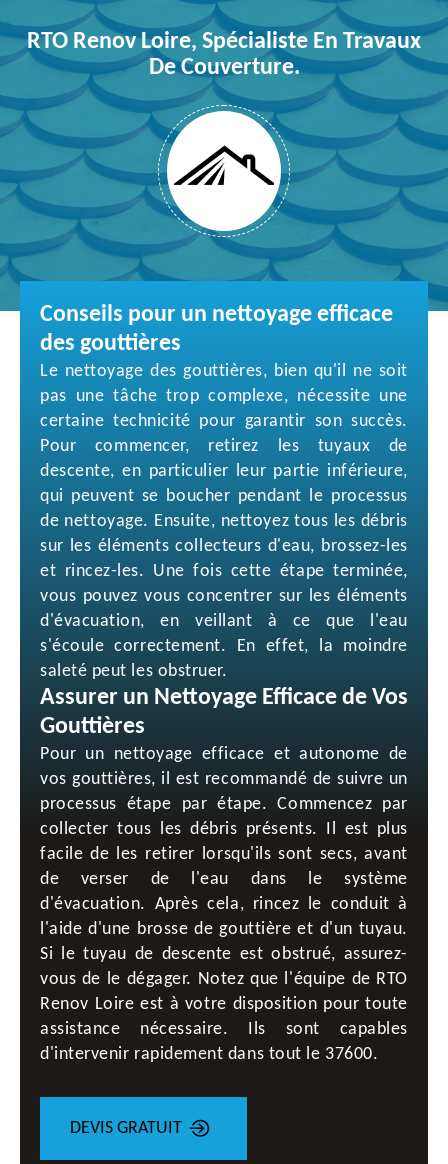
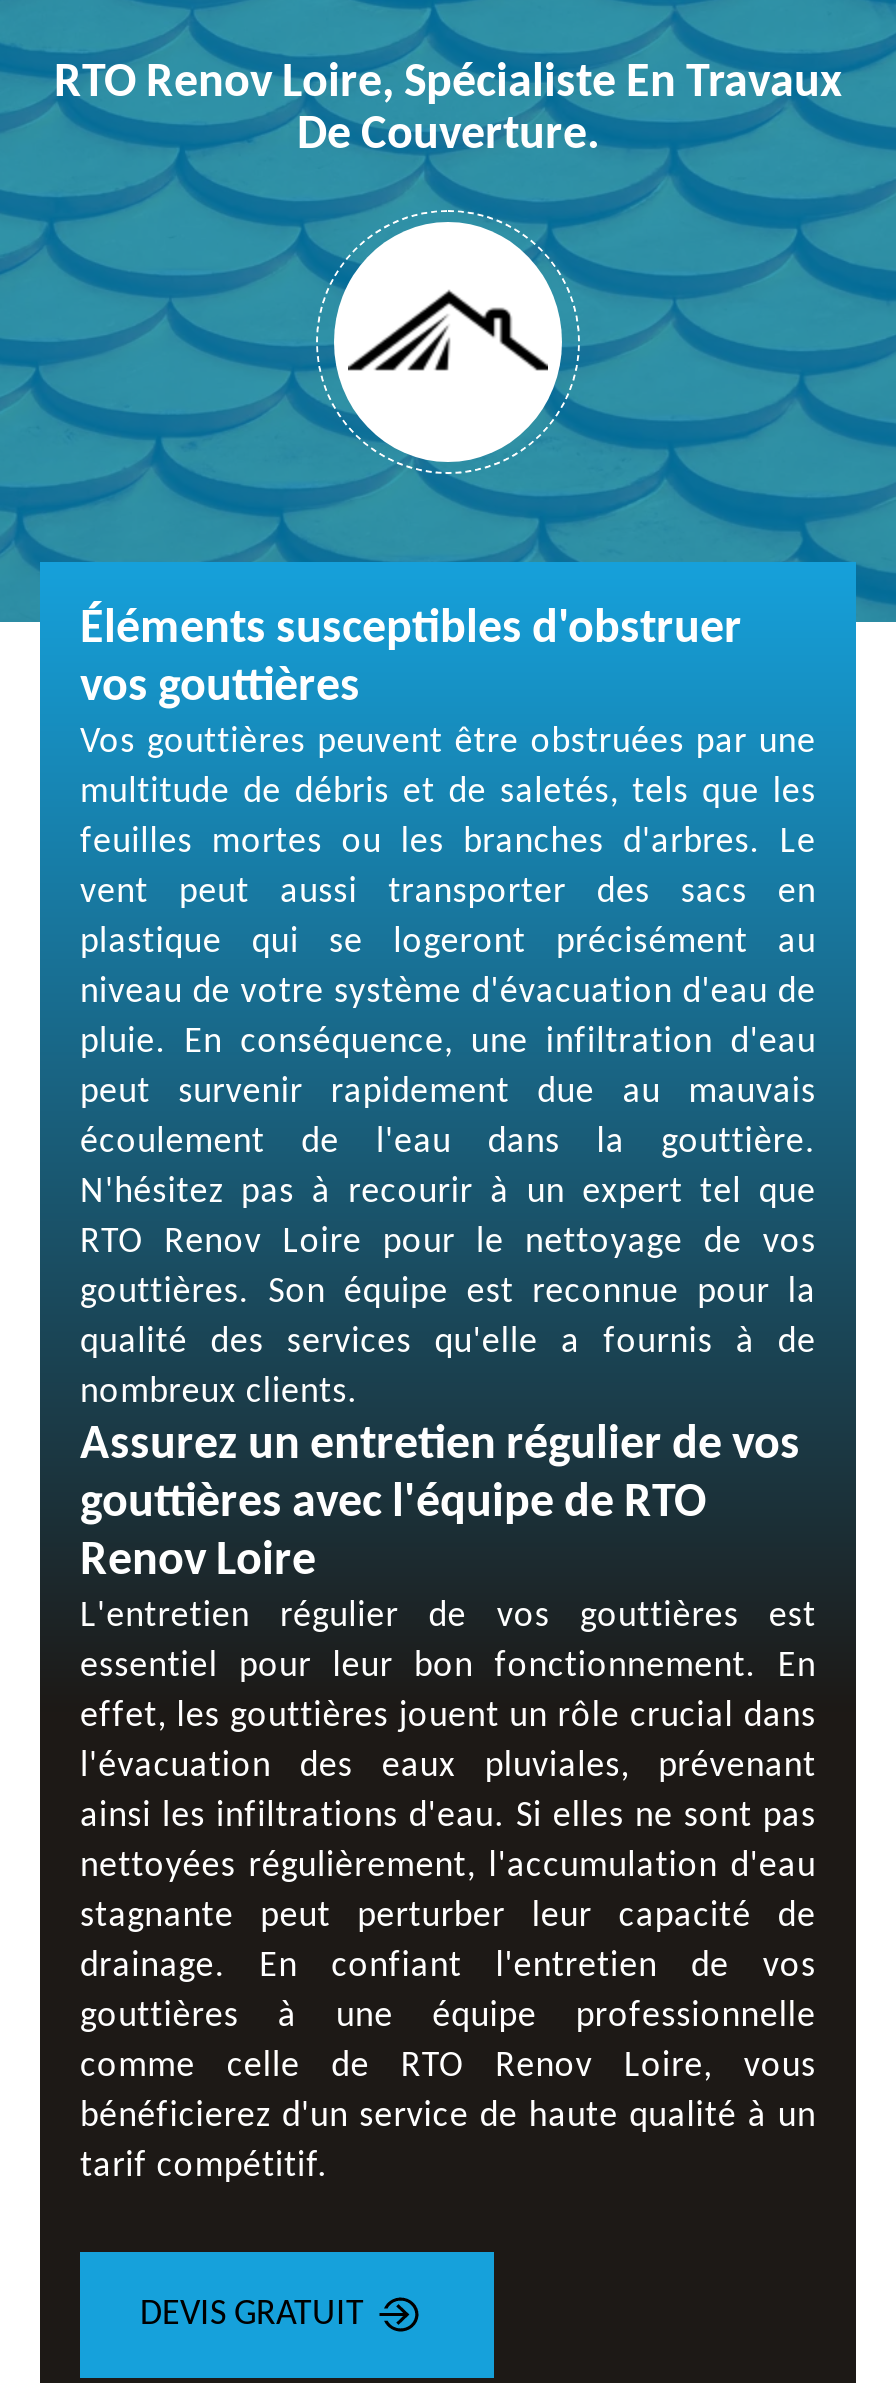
[40,303,408,1064] Conseils pour un nettoyage efficace | des gouttières | Le nettoyage des gouttières, bien qu'il ne soit | pas une tâche trop complexe, nécessite une | certaine technicité pour garantir son succès. | Pour commencer, retirez les tuyaux de | descente, en particulier leur partie inférieure, | qui peuvent se boucher pendant le processus | de nettoyage. Ensuite, nettoyez tous les débris | sur les éléments collecteurs d'eau, brossez-les | et rincez-les. Une fois cette étape terminée, | vous pouvez vous concentrer sur les éléments | d'évacuation, en veillant à ce que l'eau | s'écoule correctement. En effet, la moindre | saleté peut les obstruer. | Assurer un Nettoyage Efficace de Vos | Gouttières | Pour un nettoyage efficace et autonome de | vos gouttières, il est recommandé de suivre un | processus étape par étape. Commencez par | collecter tous les débris présents. Il est plus | facile de les retirer lorsqu'ils sont secs, avant | de verser de l'eau dans le système | d'évacuation. Après cela, rincez le conduit à | l'aide d'une brosse de gouttière et d'un tuyau. | Si le tuyau de descente est obstrué, assurez- | vous de le dégager. Notez que l'équipe de RTO | Renov Loire est à votre disposition pour toute | assistance nécessaire. Ils sont capables | d'intervenir rapidement dans tout le 37600. -> [80,606,816,2186] Éléments susceptibles d'obstruer | vos gouttières | Vos gouttières peuvent être obstruées par une | multitude de débris et de saletés, tels que les | feuilles mortes ou les branches d'arbres. Le | vent peut aussi transporter des sacs en | plastique qui se logeront précisément au | niveau de votre système d'évacuation d'eau de | pluie. En conséquence, une infiltration d'eau | peut survenir rapidement due au mauvais | écoulement de l'eau dans la gouttière. | N'hésitez pas à recourir à un expert tel que | RTO Renov Loire pour le nettoyage de vos | gouttières. Son équipe est reconnue pour la | qualité des services qu'elle a fournis à de | nombreux clients. | Assurez un entretien régulier de vos | gouttières avec l'équipe de RTO | Renov Loire | L'entretien régulier de vos gouttières est | essentiel pour leur bon fonctionnement. En | effet, les gouttières jouent un rôle crucial dans | l'évacuation des eaux pluviales, prévenant | ainsi les infiltrations d'eau. Si elles ne sont pas | nettoyées régulièrement, l'accumulation d'eau | stagnante peut perturber leur capacité de | drainage. En confiant l'entretien de vos | gouttières à une équipe professionnelle | comme celle de RTO Renov Loire, vous | bénéficierez d'un service de haute qualité à un | tarif compétitif.

